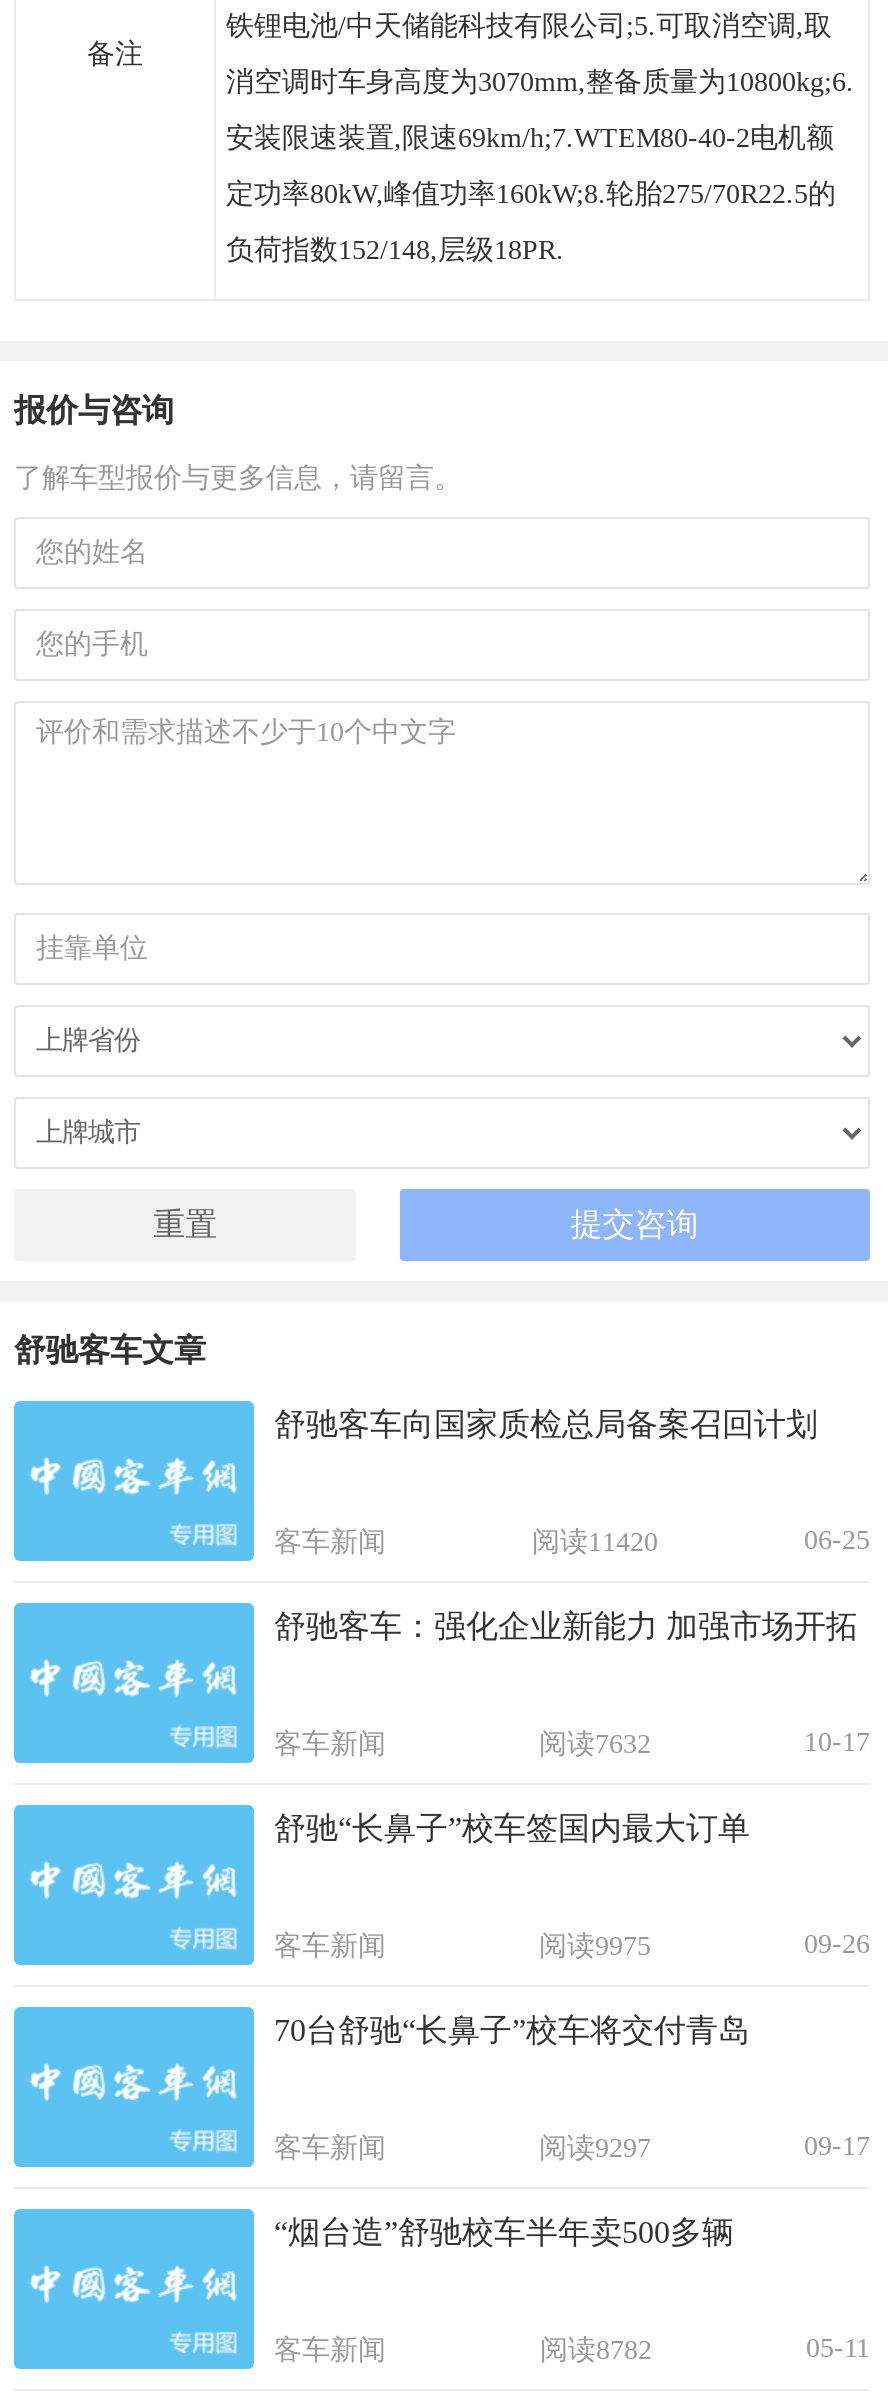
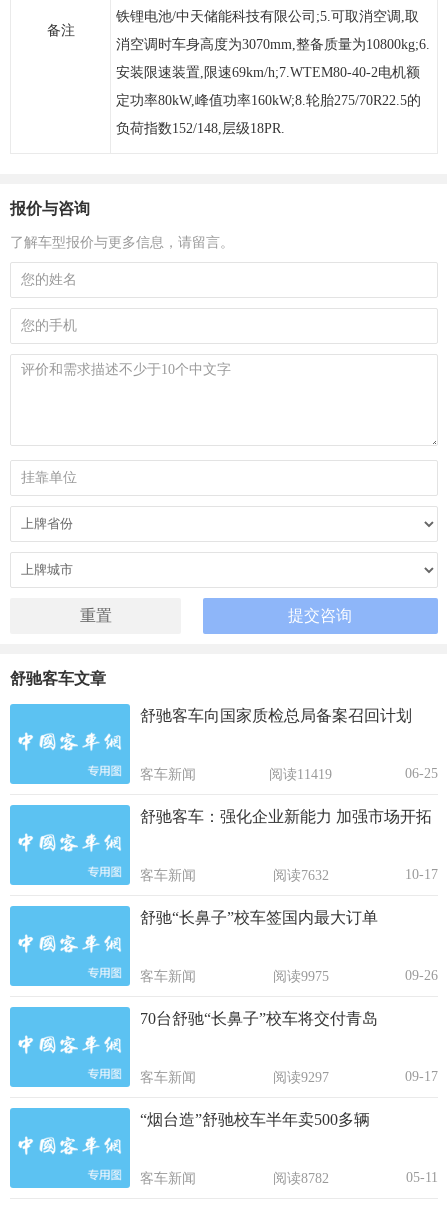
[532,1526,658,1556] 阅读11420 -> [269,767,332,782] 阅读11419

